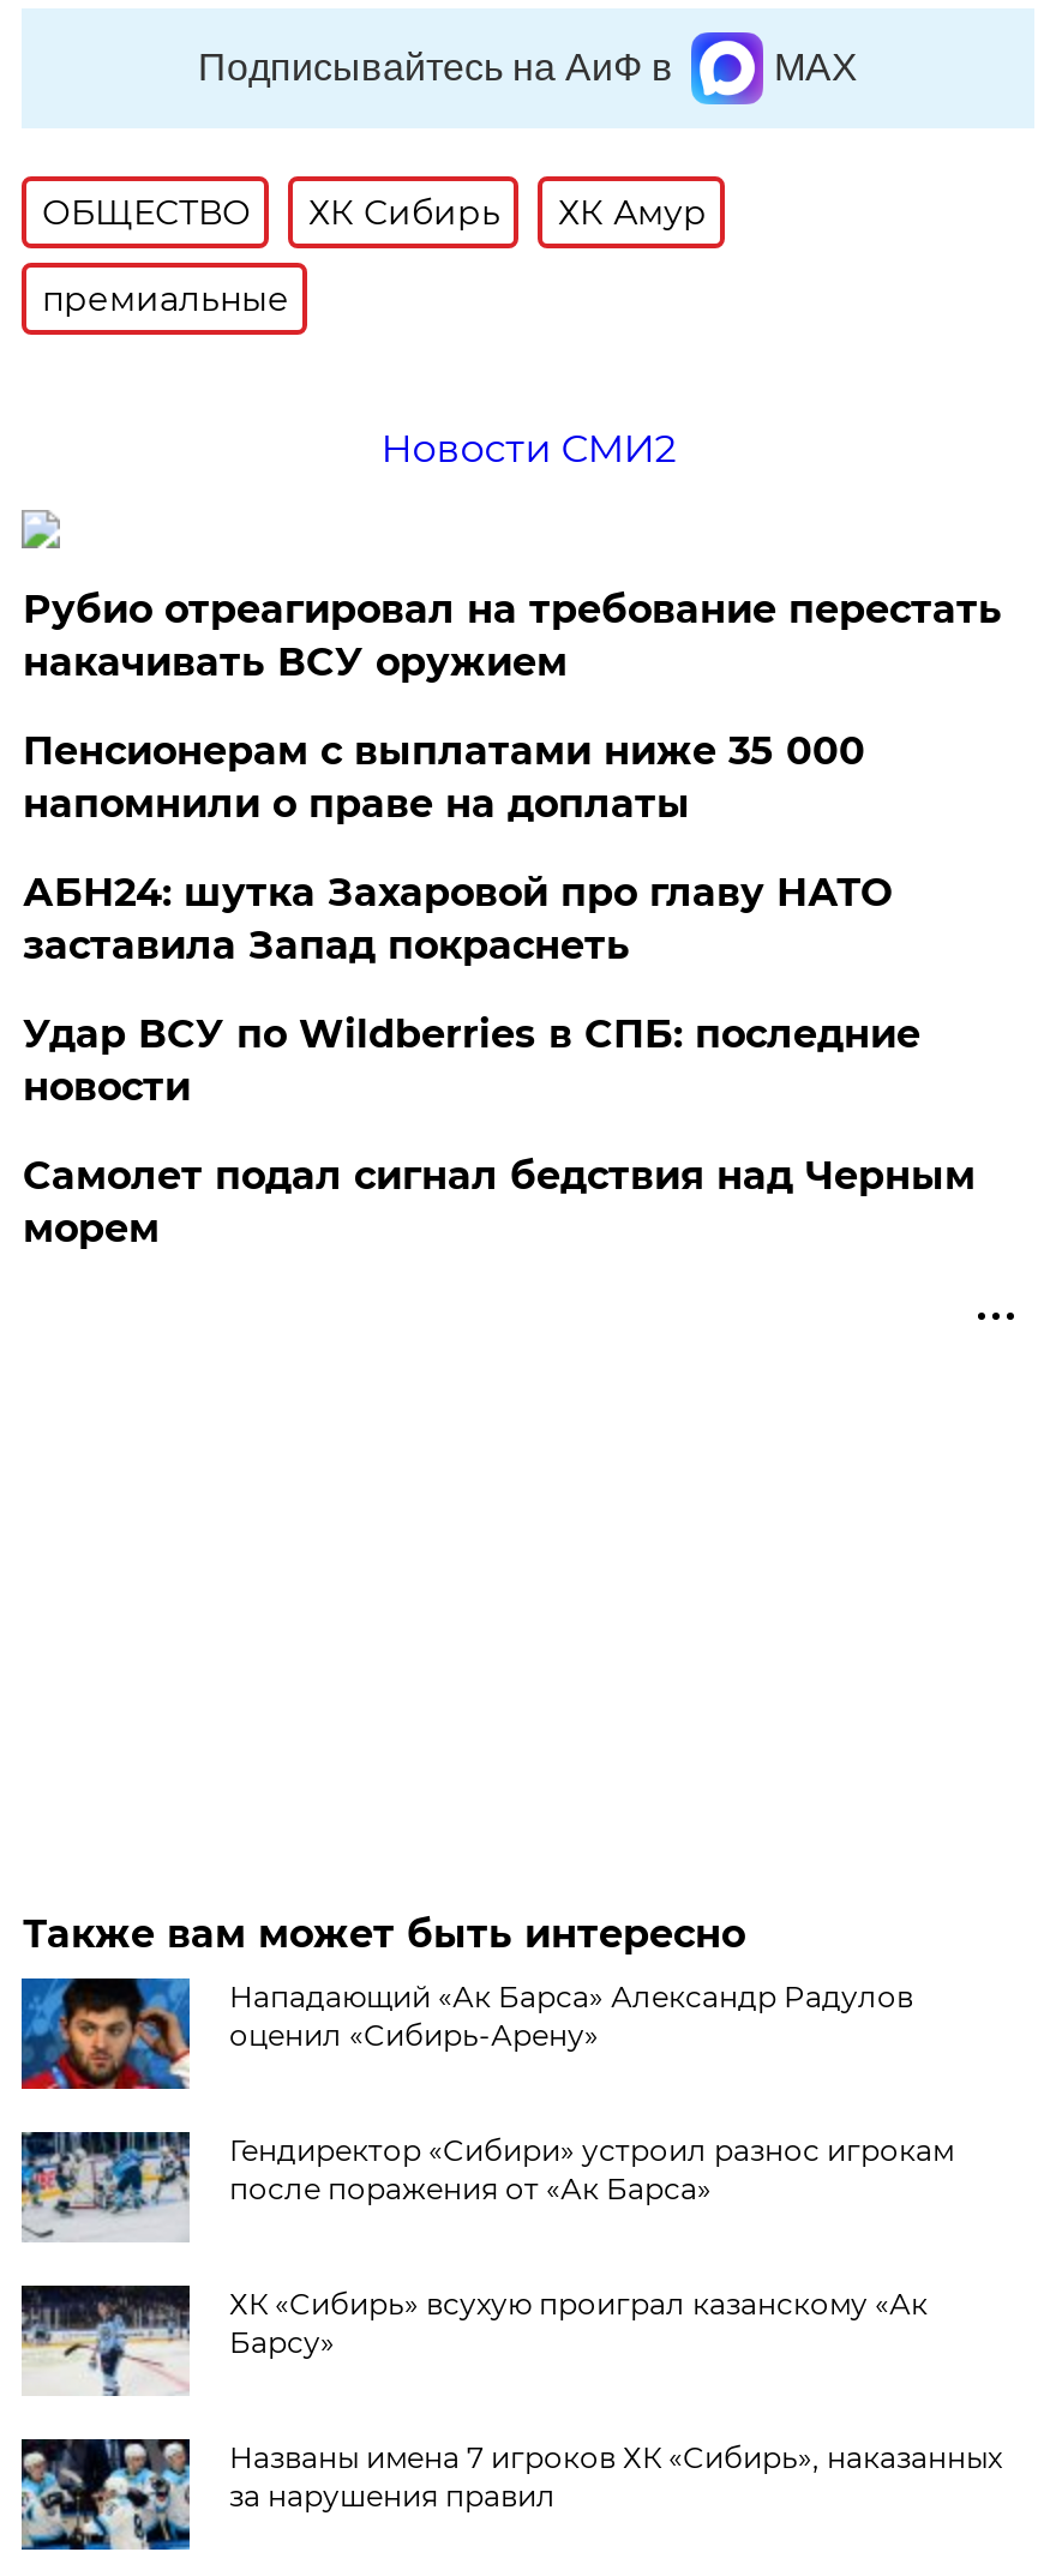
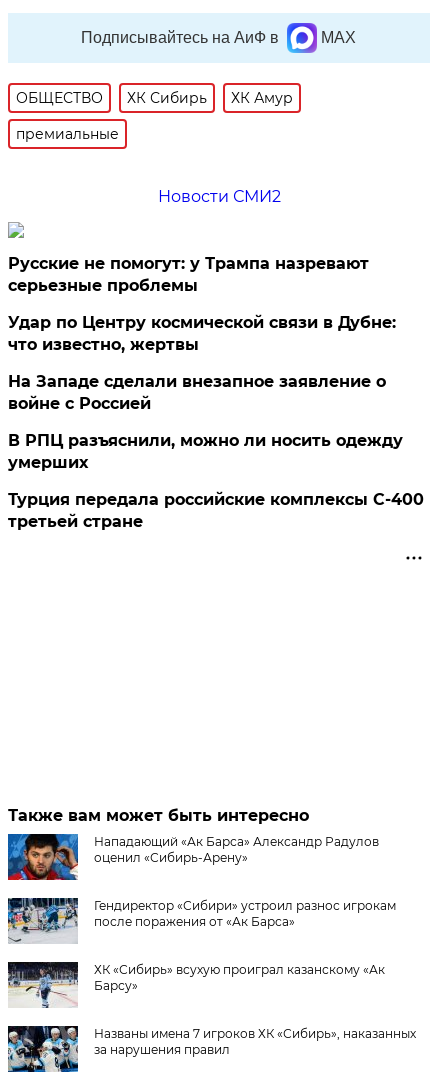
[23,587,1002,685] Рубио отреагировал на требование перестать | накачивать ВСУ оружием -> [8,254,369,295] Русские не помогут: у Трампа назревают | серьезные проблемы
[23,728,865,827] Пенсионерам с выплатами ниже 35 000 | напомнили о праве на доплаты -> [8,313,396,354] Удар по Центру космической связи в Дубне: | что известно, жертвы
[23,870,891,968] АБН24: шутка Захаровой про главу НАТО | заставила Запад покраснеть -> [8,372,386,413] На Западе сделали внезапное заявление о | войне с Россией
[23,1011,920,1110] Удар ВСУ по Wildberries в СПБ: последние | новости -> [8,431,403,472] В РПЦ разъяснили, можно ли носить одежду | умерших
[23,1153,975,1251] Самолет подал сигнал бедствия над Черным | морем -> [8,490,424,531] Турция передала российские комплексы С-400 | третьей стране

